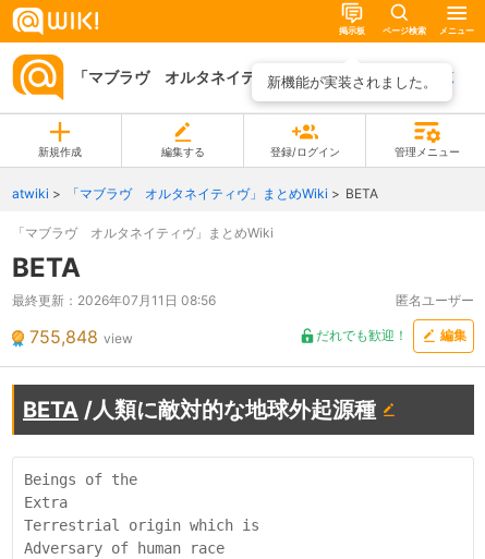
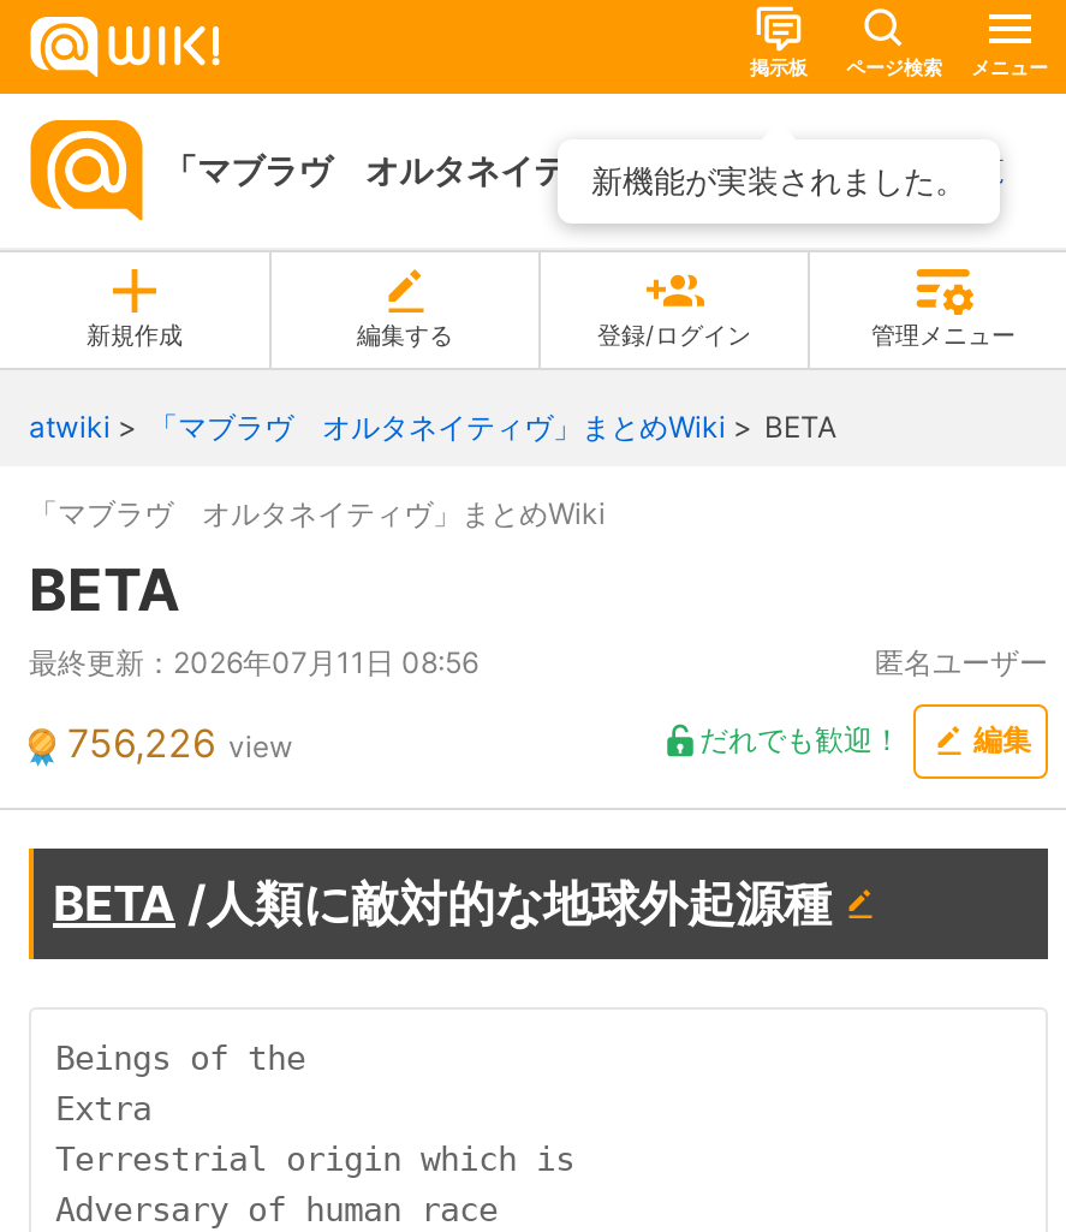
[29,325,133,347] 755,848 view -> [67,718,293,766] 756,226 view

